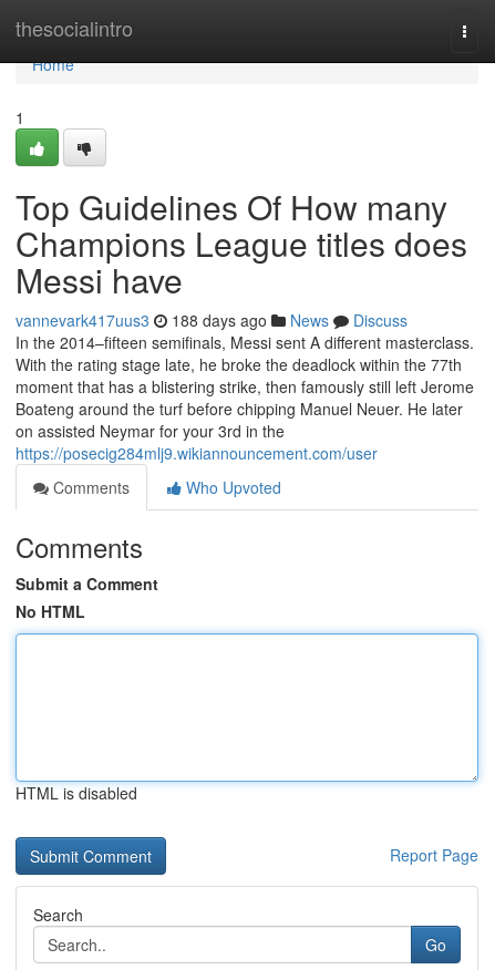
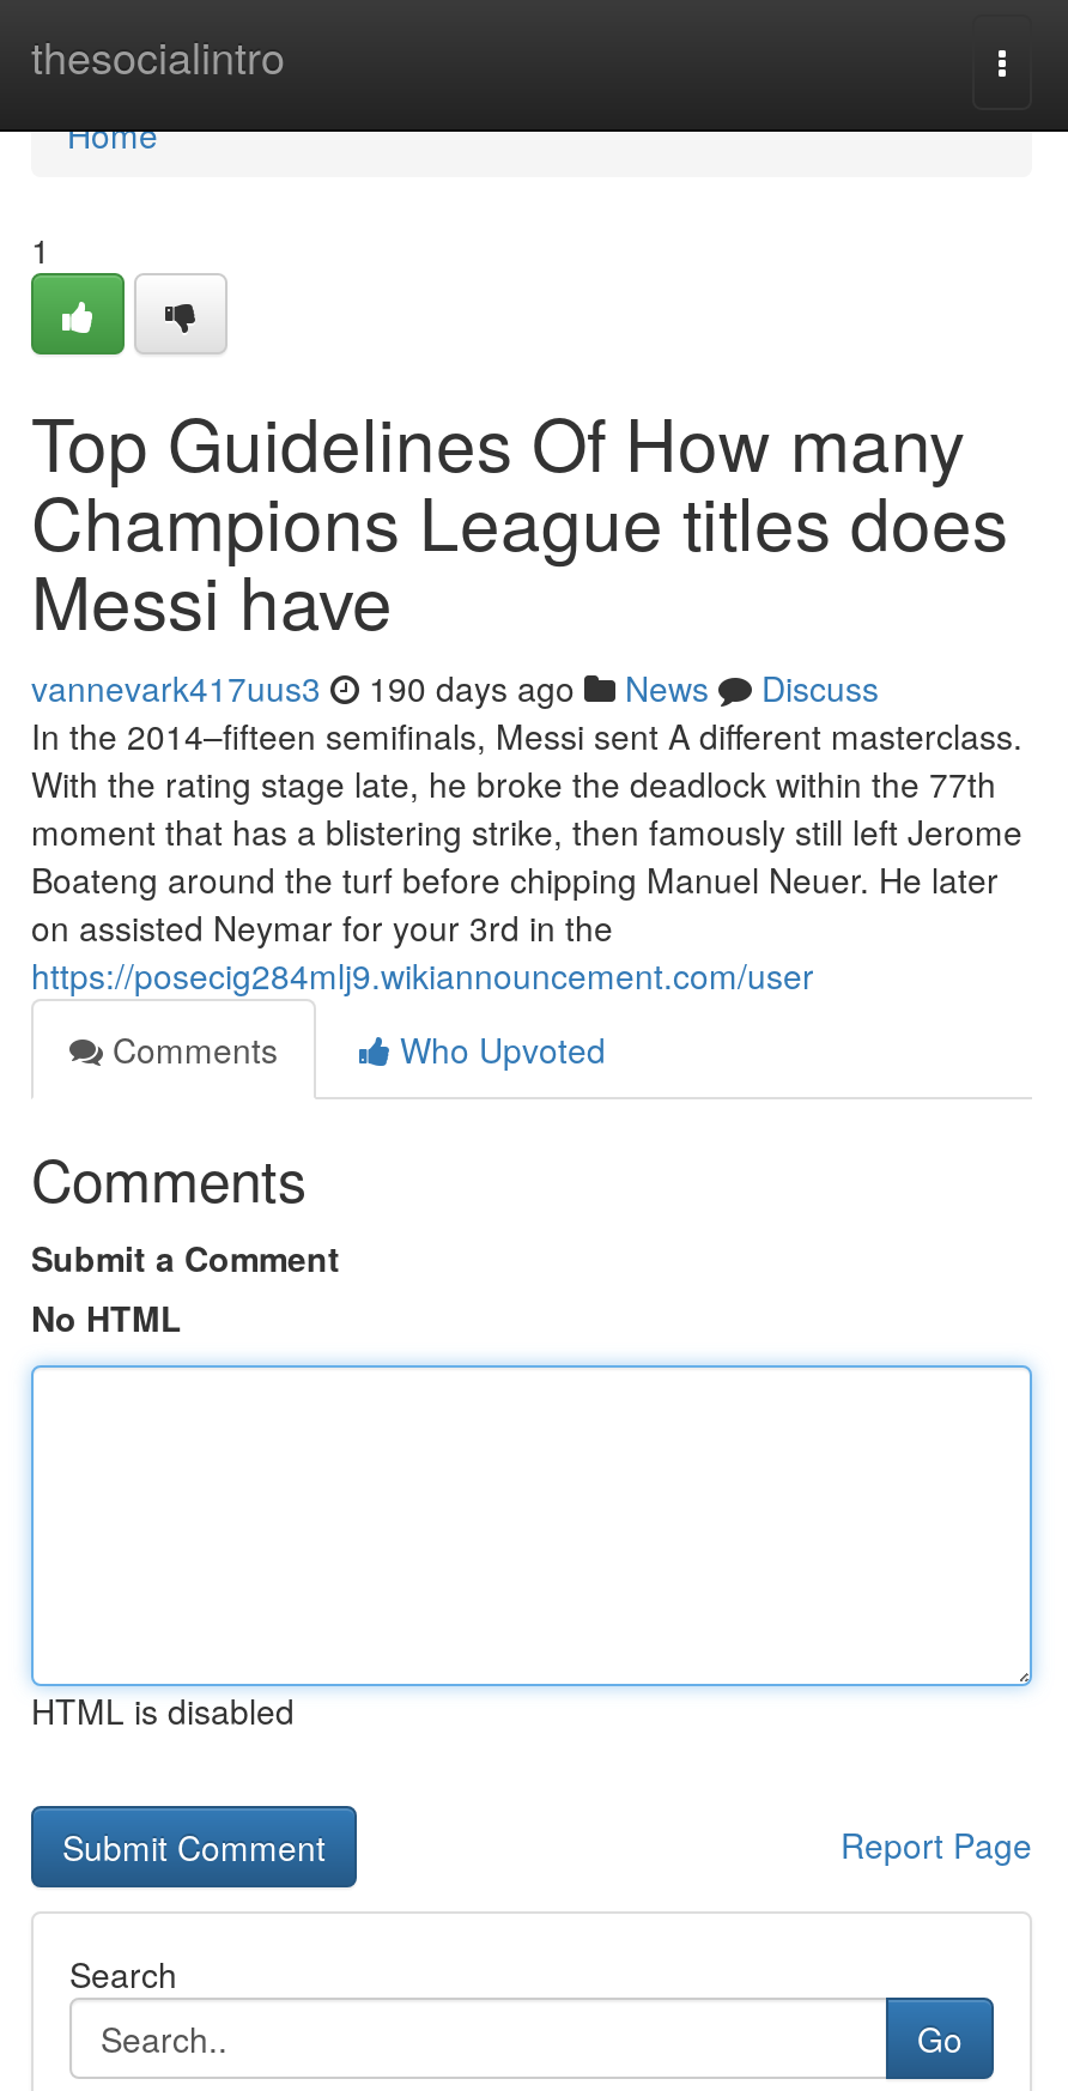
[16,309,408,331] vannevark417uus3 188 days ago News Discuss -> [31,663,879,711] vannevark417uus3 190 days ago News Discuss

